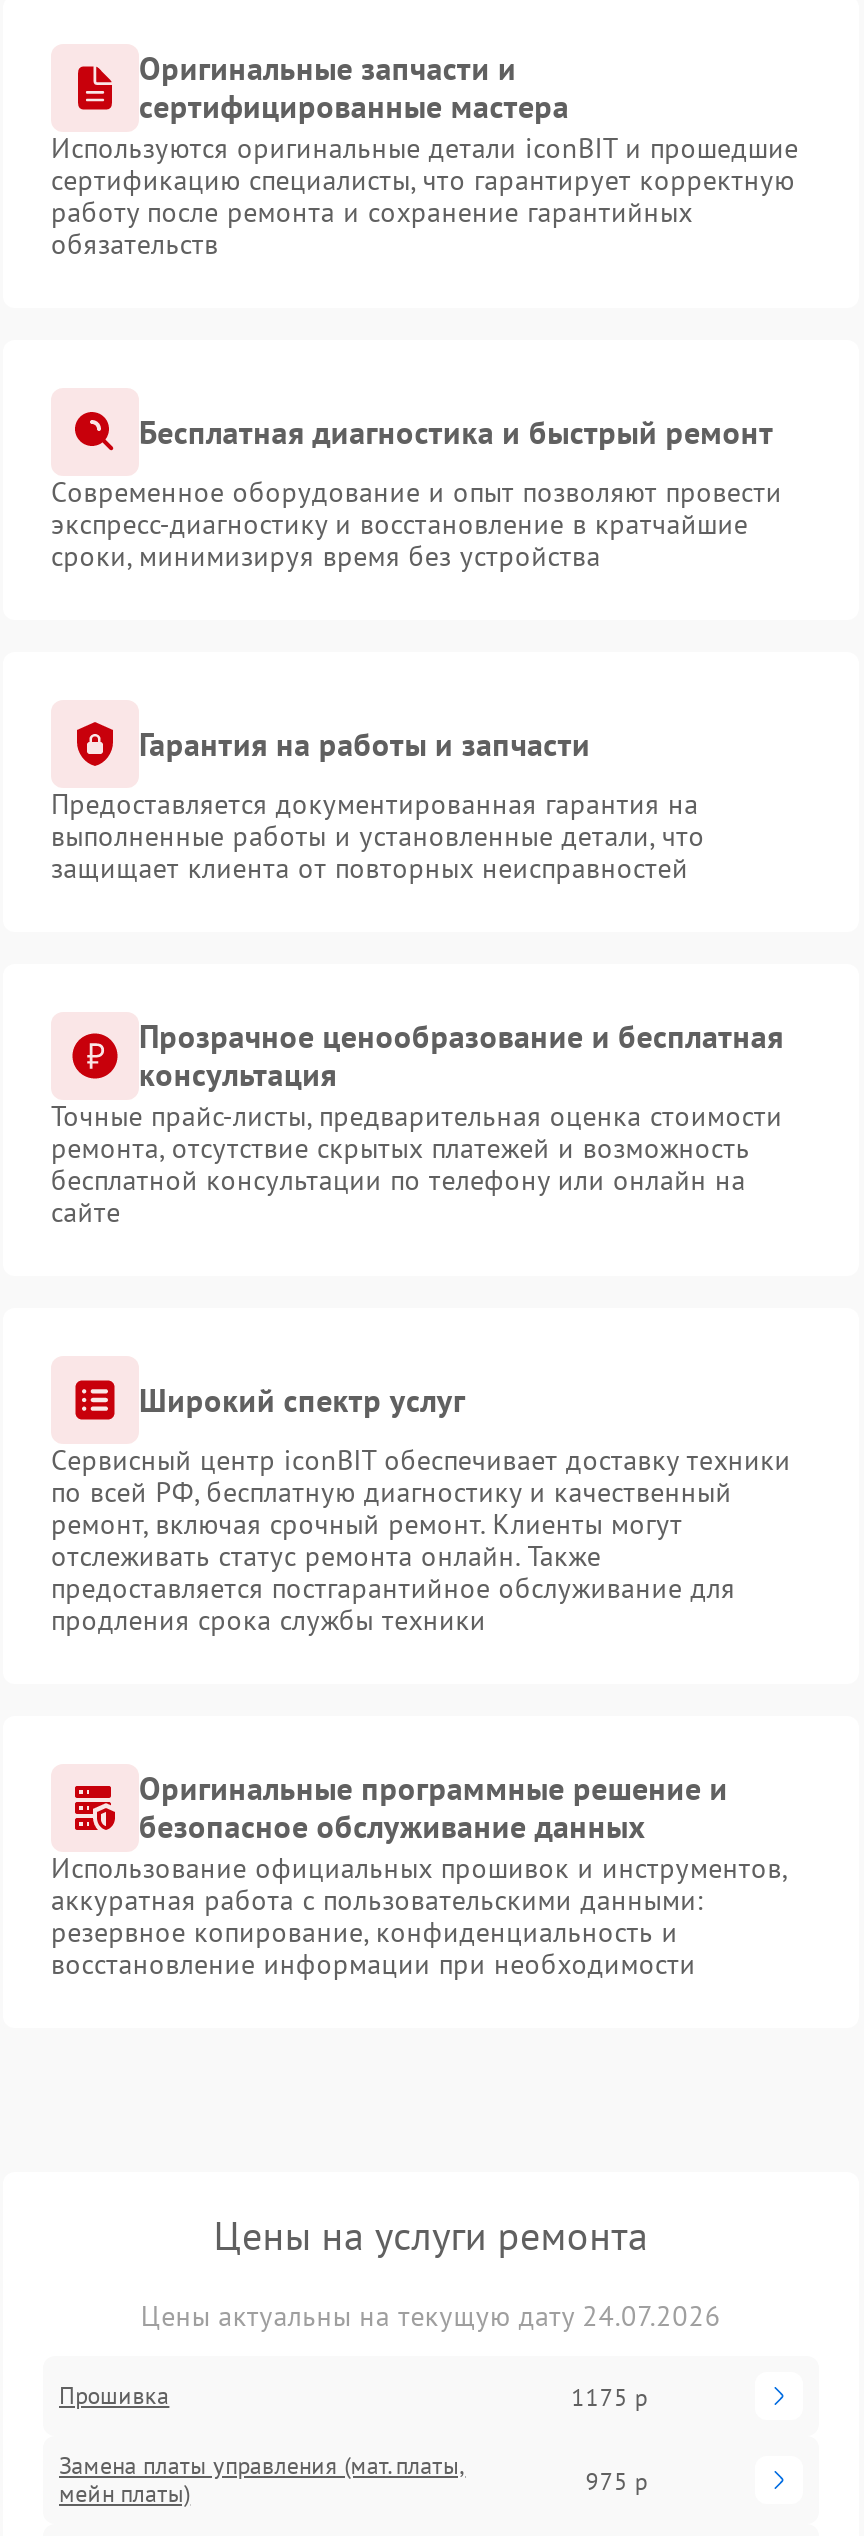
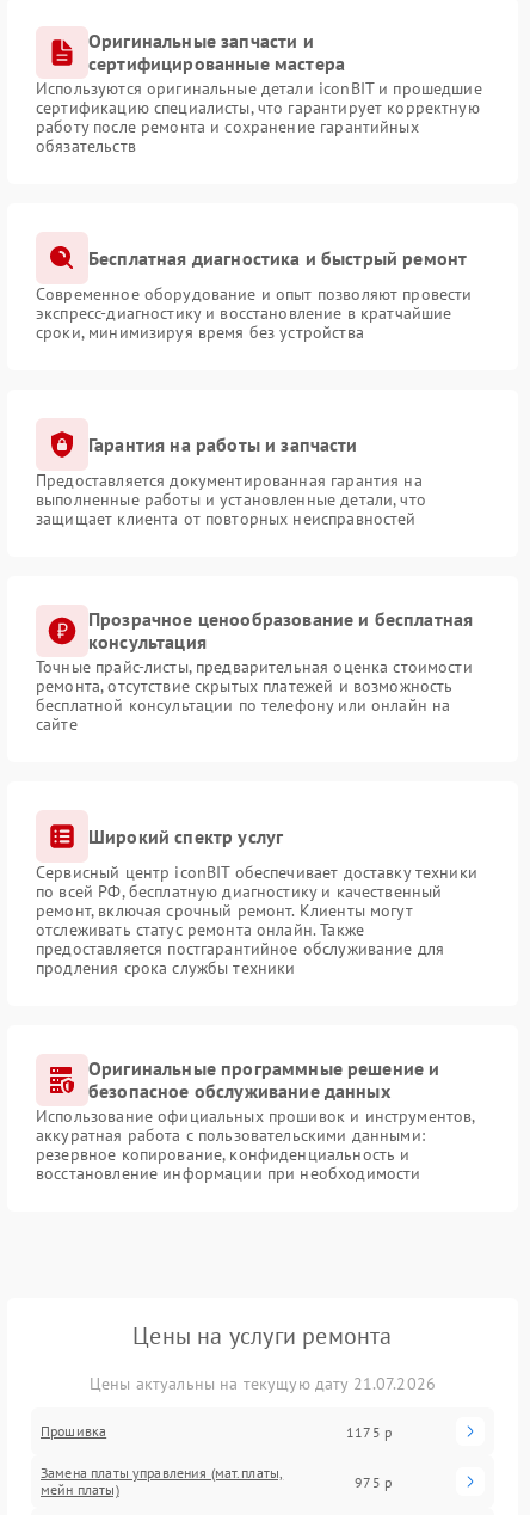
[141,2298,721,2334] Цены актуальны на текущую дату 24.07.2026 -> [89,1373,436,1395] Цены актуальны на текущую дату 21.07.2026

